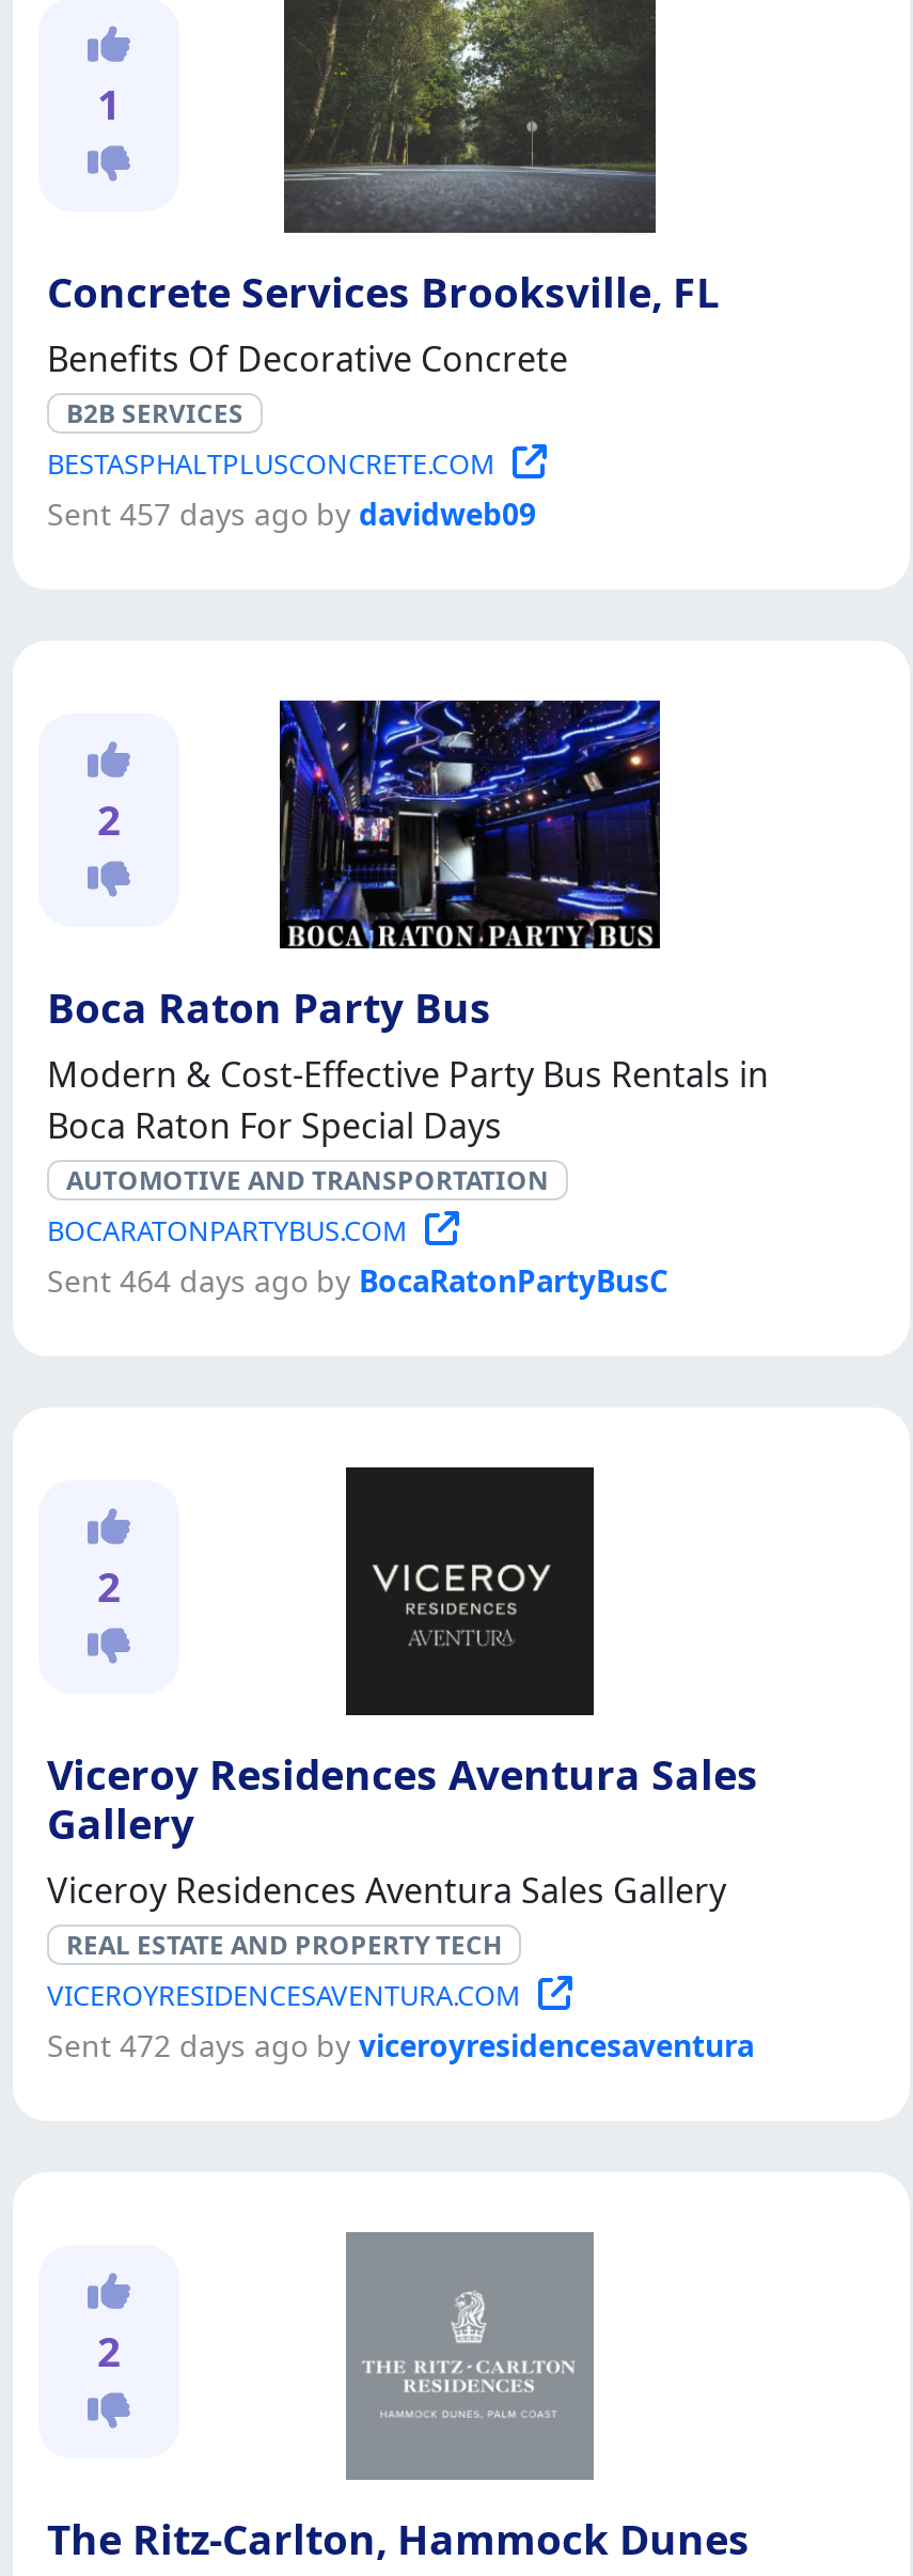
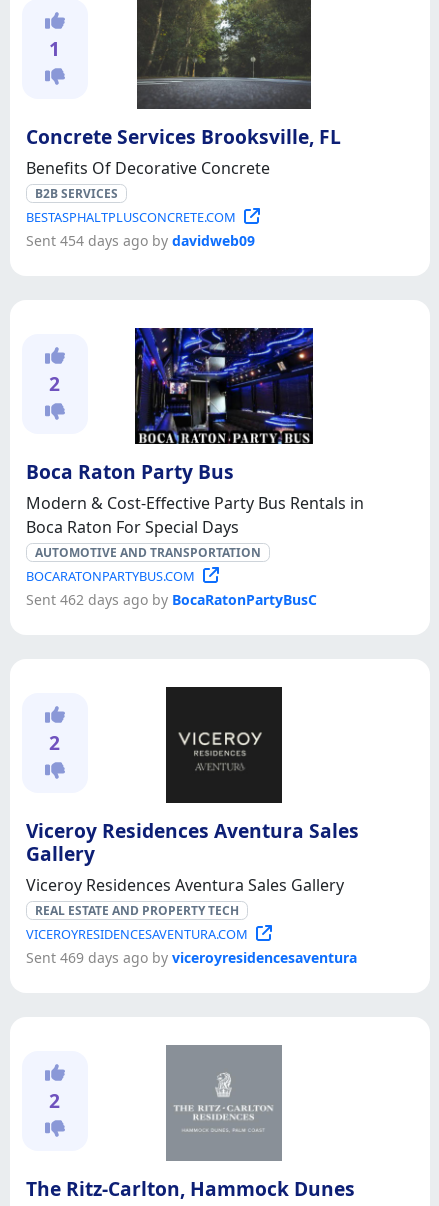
[47,493,536,533] Sent 457 days ago by davidweb09 -> [26,231,255,250] Sent 454 days ago by davidweb09
[47,1260,668,1300] Sent 464 days ago by BocaRatonPartyBusC -> [26,590,317,609] Sent 462 days ago by BocaRatonPartyBusC
[47,2024,754,2065] Sent 472 days ago by viceroyresidencesaventura -> [26,948,357,967] Sent 469 days ago by viceroyresidencesaventura

